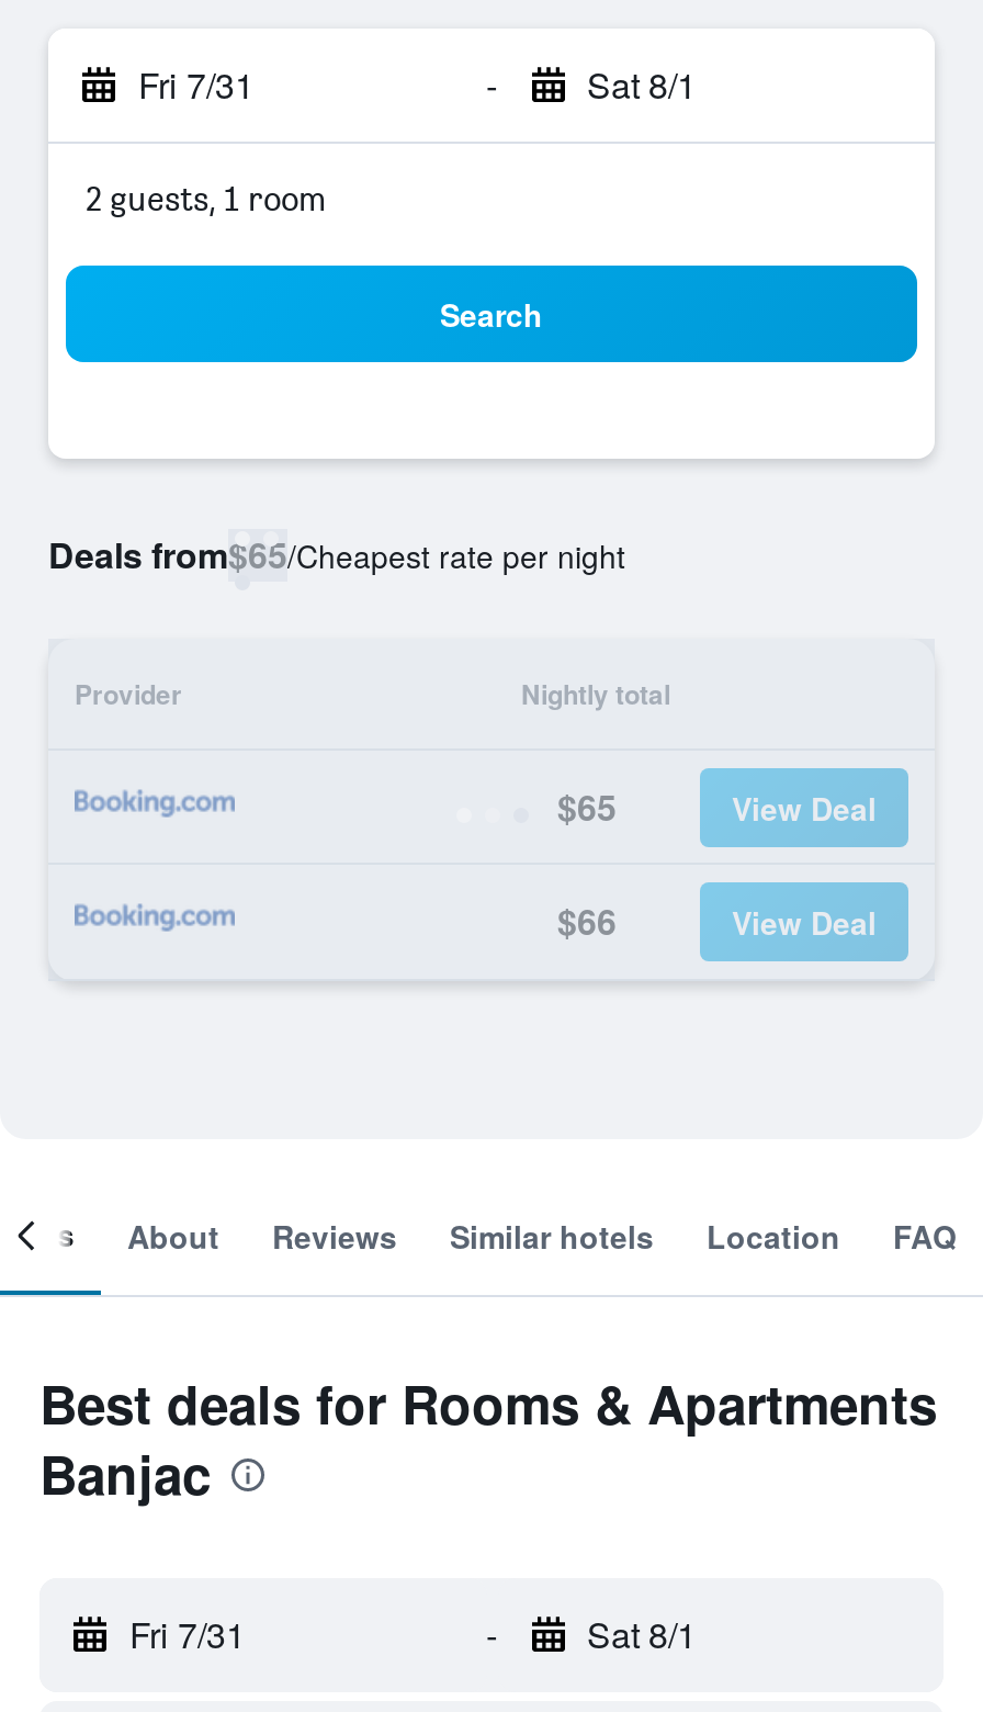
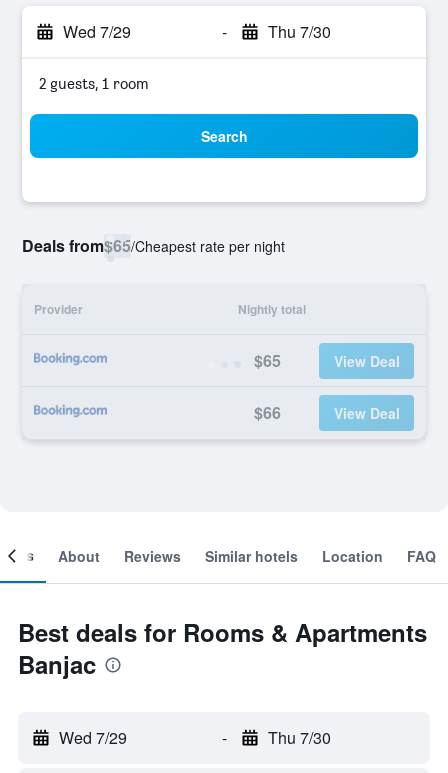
[138,59,255,110] Fri 7/31 -> [63,20,131,43] Wed 7/29
[587,59,697,110] Sat 8/1 -> [267,20,330,43] Thu 7/30
[129,1609,246,1659] Fri 7/31 -> [59,726,127,749] Wed 7/29
[587,1609,697,1659] Sat 8/1 -> [267,726,330,749] Thu 7/30

